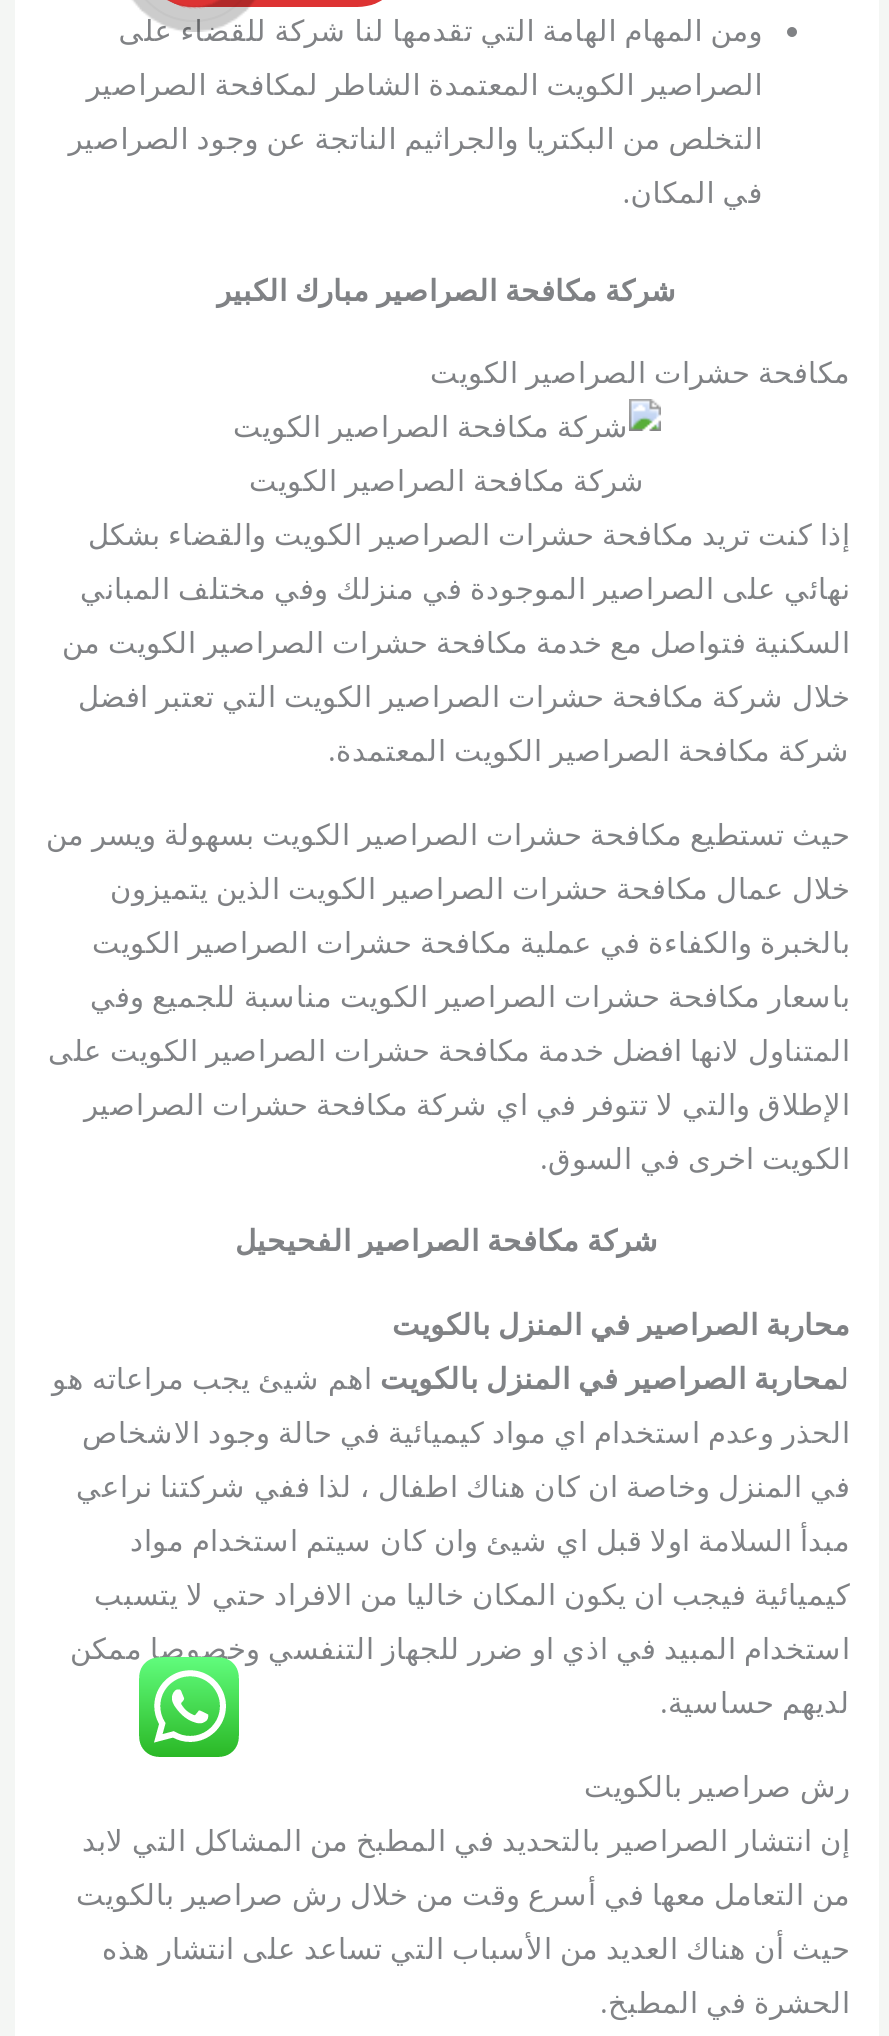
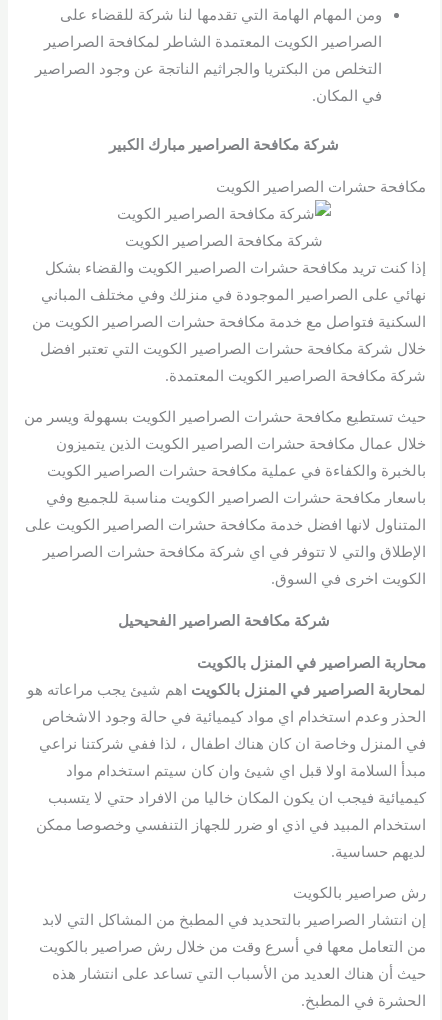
[135,1672,243,1760] [image] -> none

